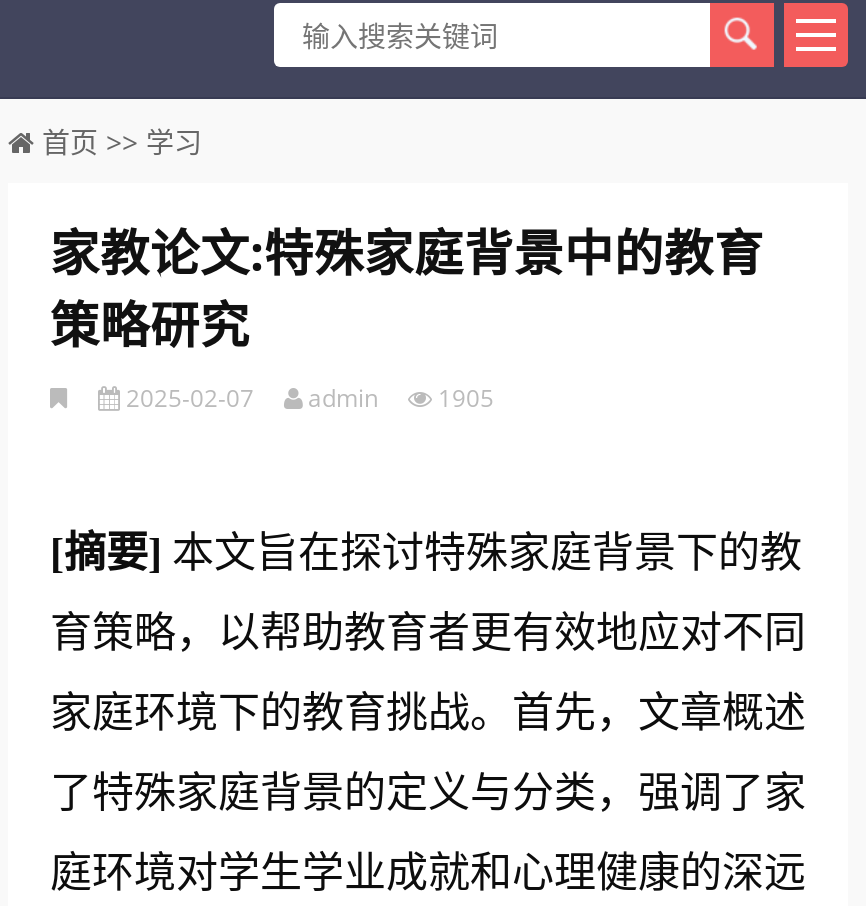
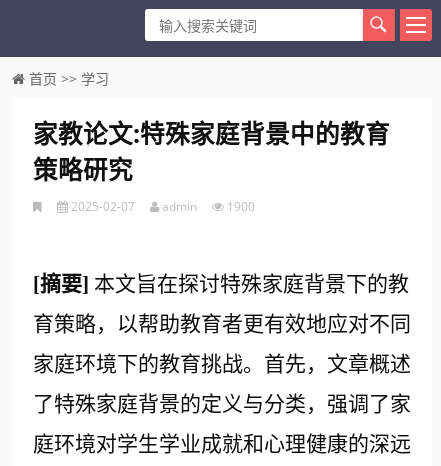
[120,381,494,415] 2025-02-07 admin 1905 -> [68,198,255,215] 2025-02-07 admin 1900

